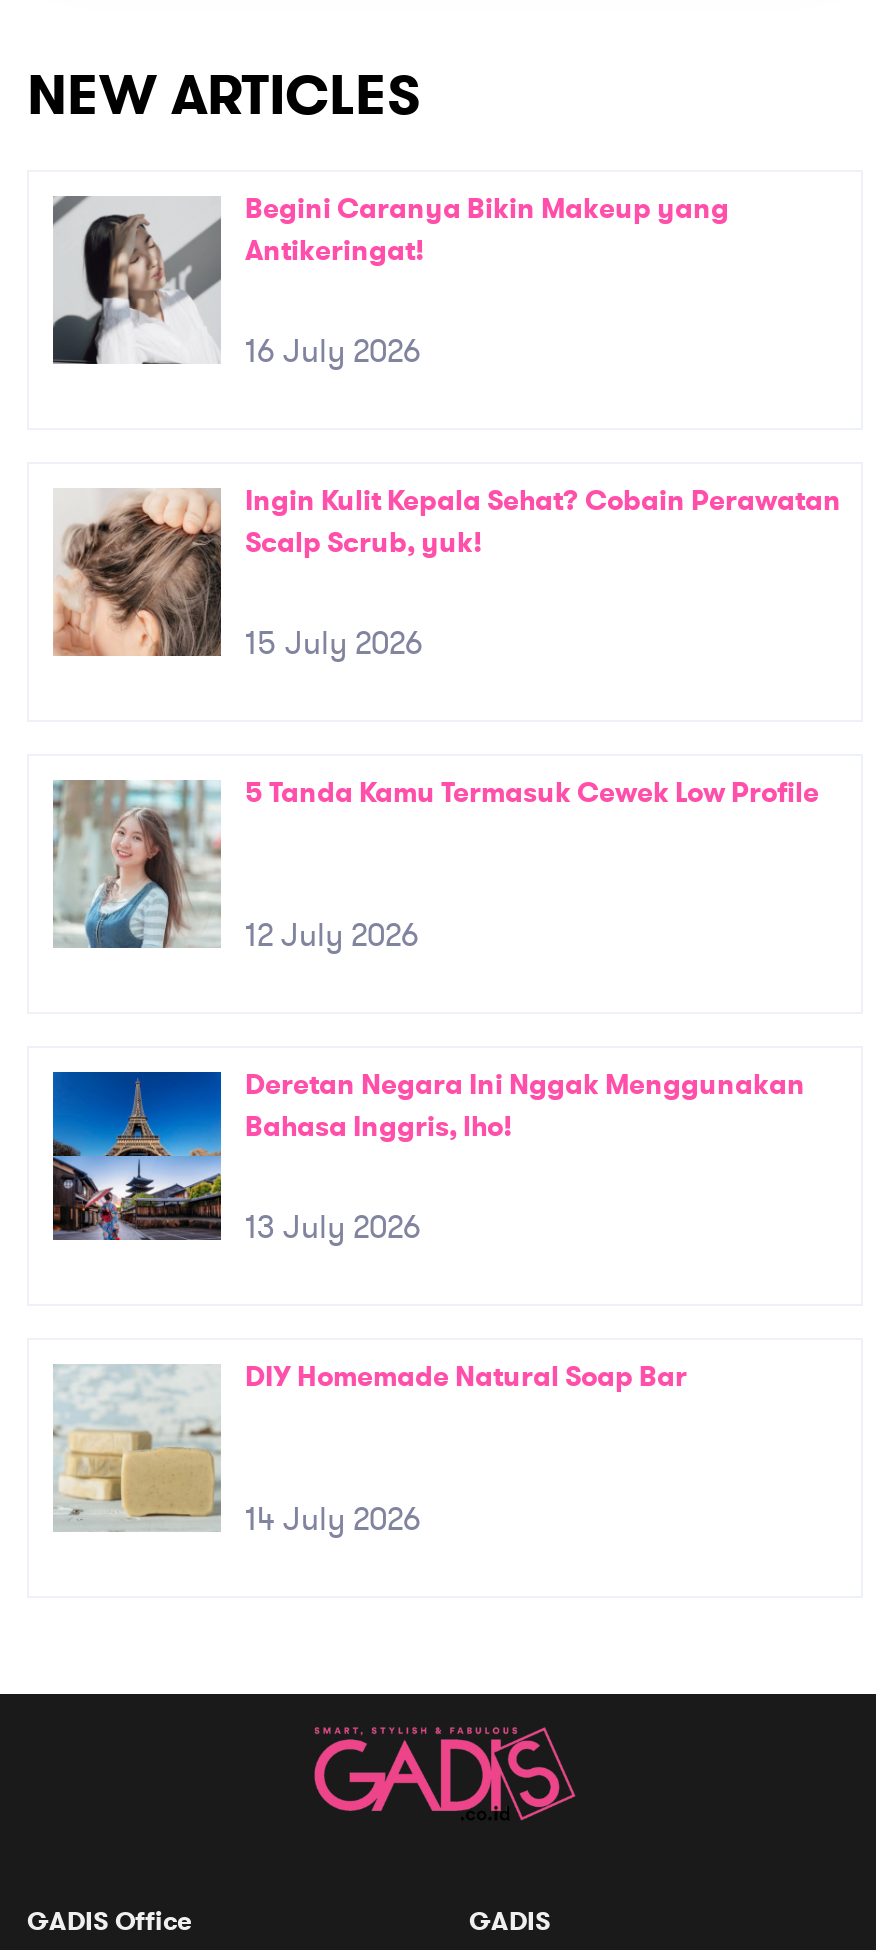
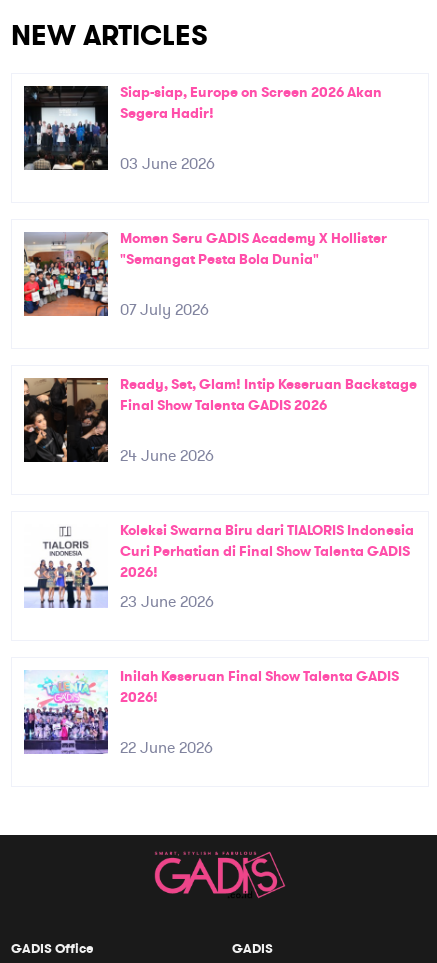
[51,190,841,1542] [image] | Begini Caranya Bikin Makeup yang | Antikeringat! | 16 July 2026 | Ingin Kulit Kepala Sehat? Cobain Perawatan | Scalp Scrub, yuk! | 15 July 2026 | 5 Tanda Kamu Termasuk Cewek Low Profile | 12 July 2026 | Deretan Negara Ini Nggak Menggunakan | Bahasa Inggris, lho! | 13 July 2026 | DIY Homemade Natural Soap Bar | 14 July 2026 -> [23,83,417,759] [image] | Siap-siap, Europe on Screen 2026 Akan | Segera Hadir! | 03 June 2026 | Momen Seru GADIS Academy X Hollister | "Semangat Pesta Bola Dunia" | 07 July 2026 | Ready, Set, Glam! Intip Keseruan Backstage | Final Show Talenta GADIS 2026 | 24 June 2026 | Koleksi Swarna Biru dari TIALORIS Indonesia | Curi Perhatian di Final Show Talenta GADIS | 2026! | 23 June 2026 | Inilah Keseruan Final Show Talenta GADIS | 2026! | 22 June 2026
[53,488,223,658] [image] -> [23,232,109,317] [image]
[51,780,221,950] [image] -> [23,377,109,463] [image]
[51,1070,217,1242] [image] -> [23,524,106,608] [image]
[51,1364,221,1532] [image] -> [23,671,108,754] [image]

